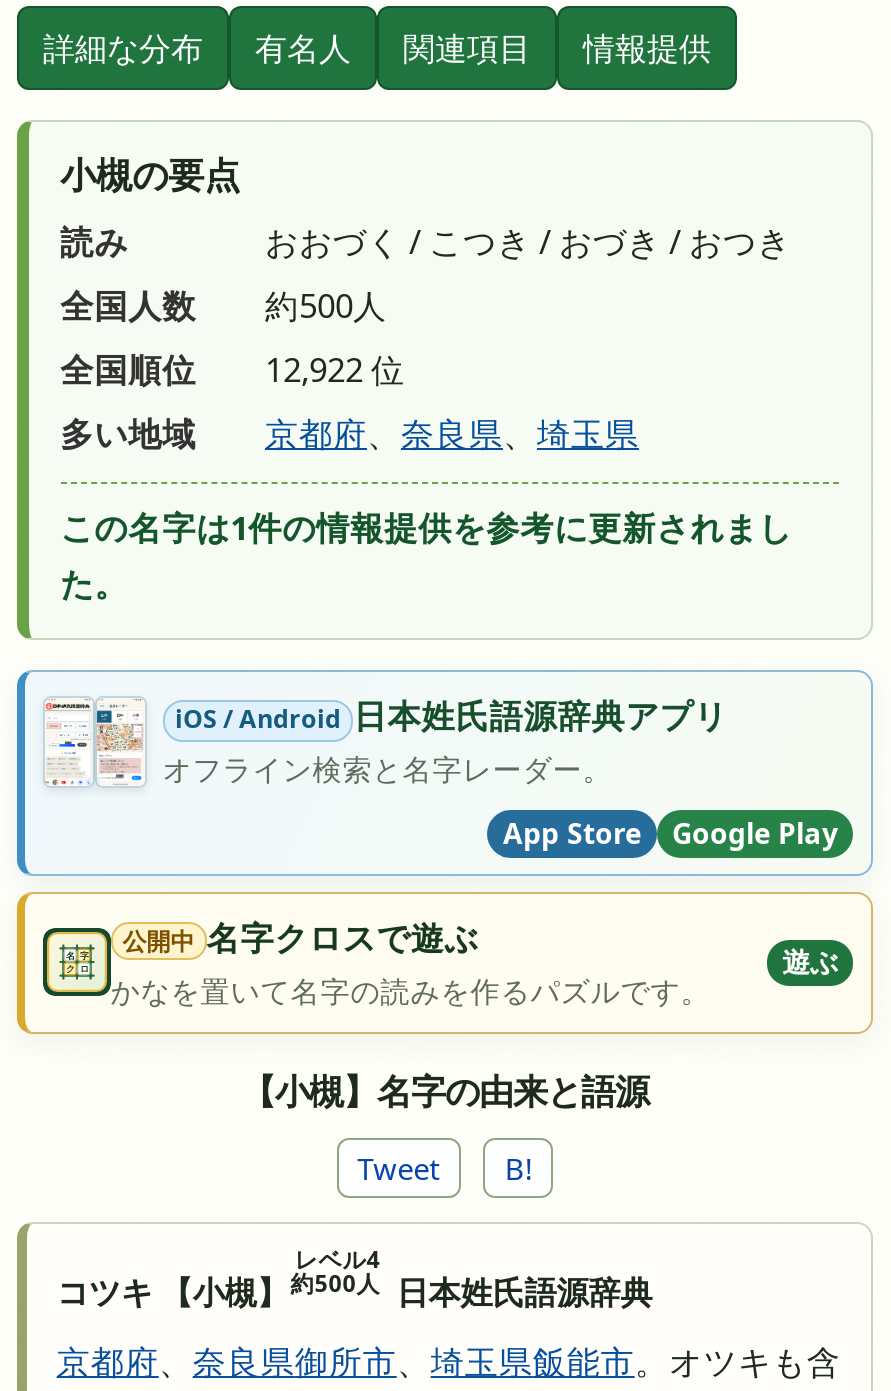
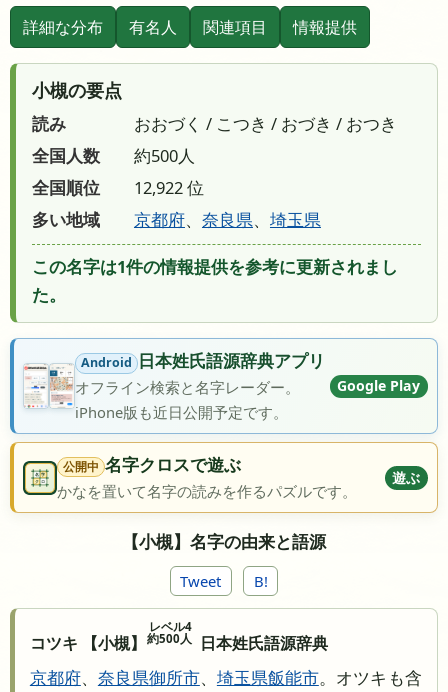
[43,693,728,800] [image] | iOS / Android 日本姓氏語源辞典アプリ -> [24,349,325,408] [image] | Android 日本姓氏語源辞典アプリ
[503,814,641,852] App Store -> [75,402,288,422] iPhone版も近日公開予定です。
moved [672,814,838,852] -> [337,376,420,395]: Google Play

